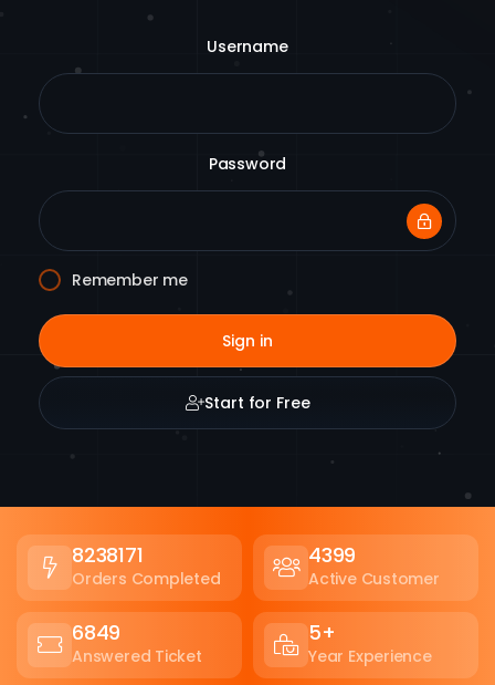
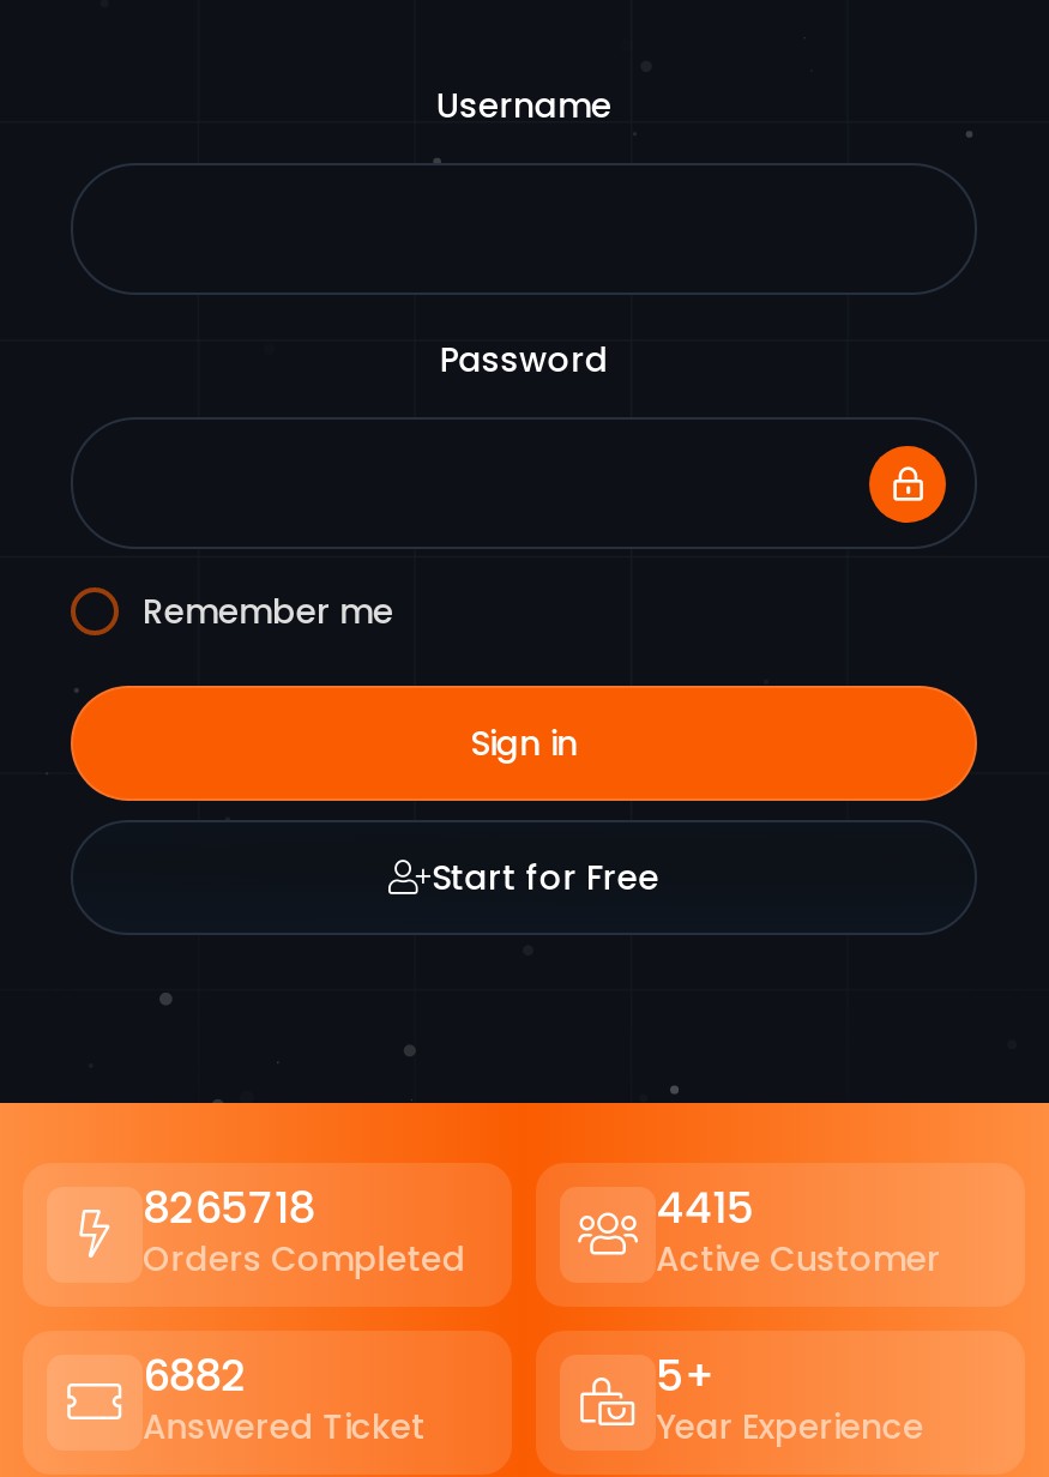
[72,541,143,569] 8238171 -> [143,1178,314,1237] 8265718
[308,541,356,569] 4399 -> [656,1178,755,1237] 4415
[72,619,121,646] 6849 -> [143,1345,246,1405] 6882

